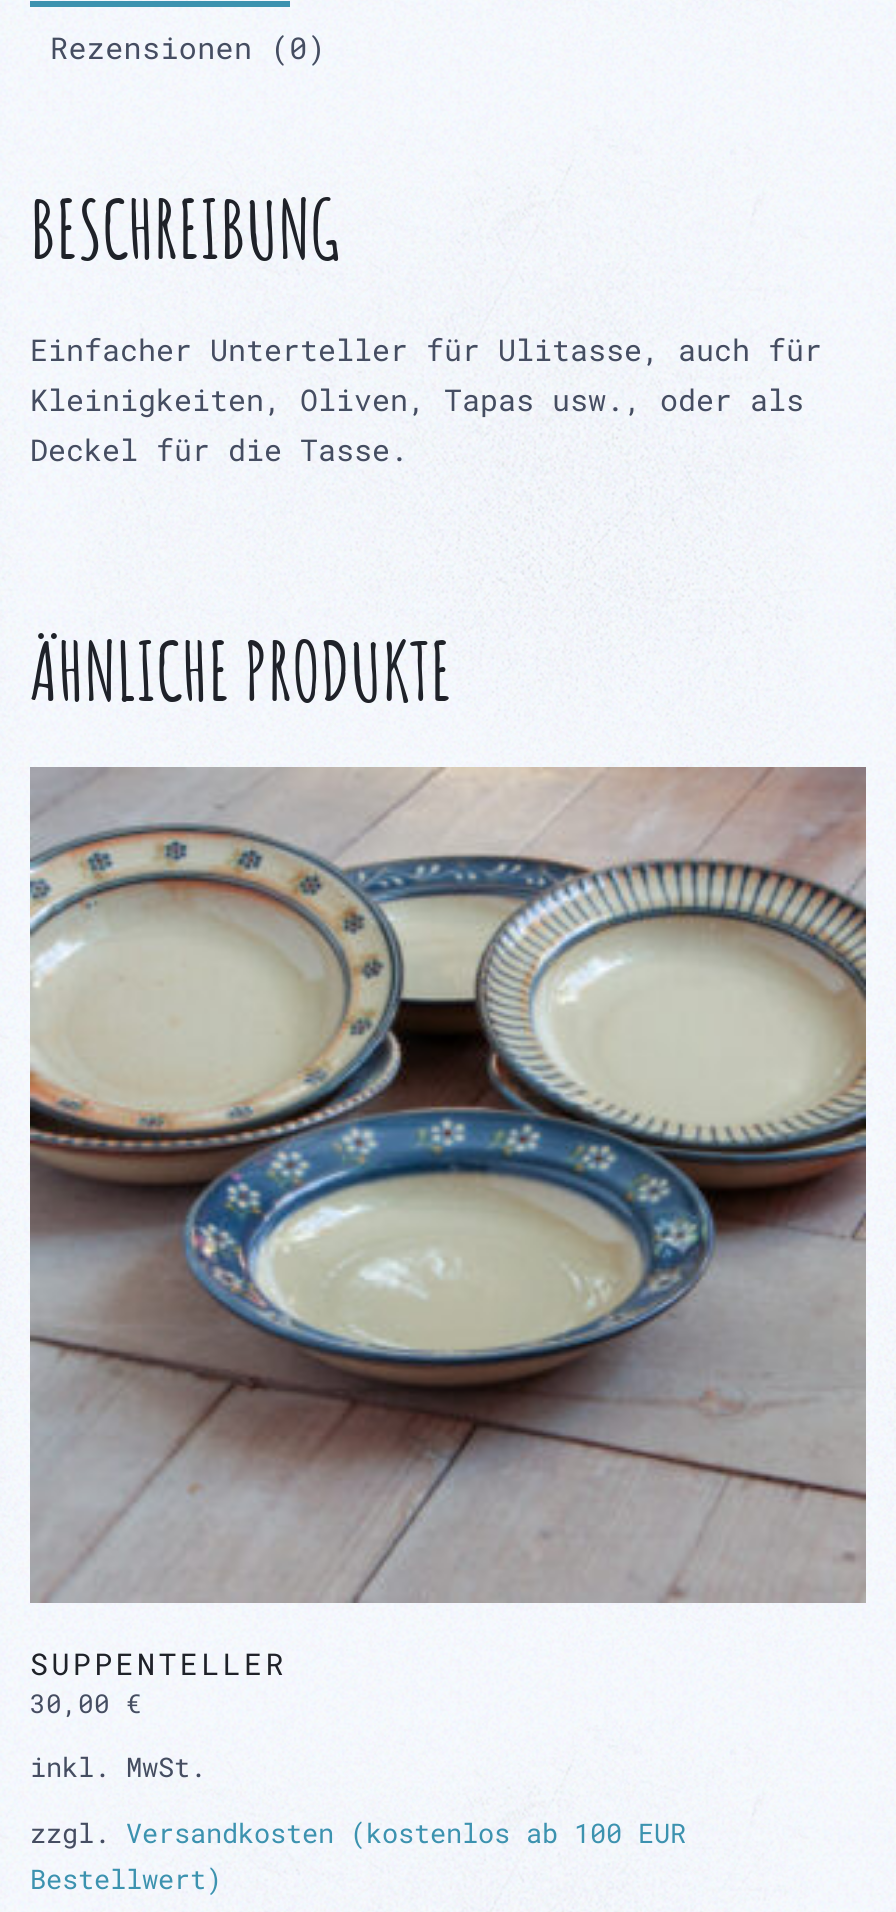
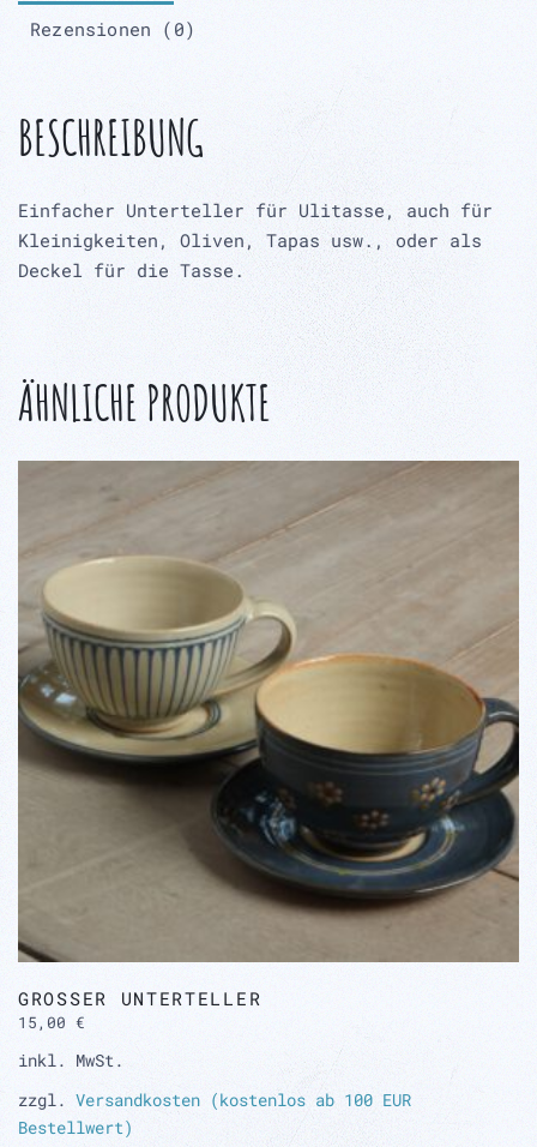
[28,766,868,1722] [image] | SUPPENTELLER | 30,00 € -> [17,461,519,1033] [image] | GROSSER UNTERTELLER | 15,00 €

